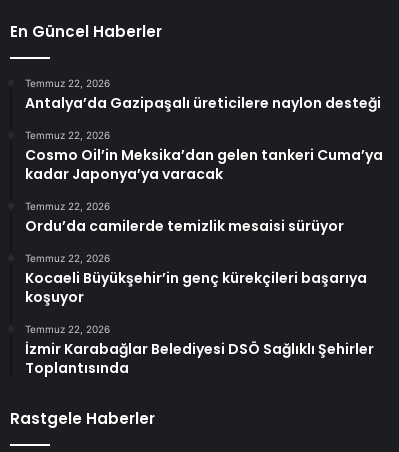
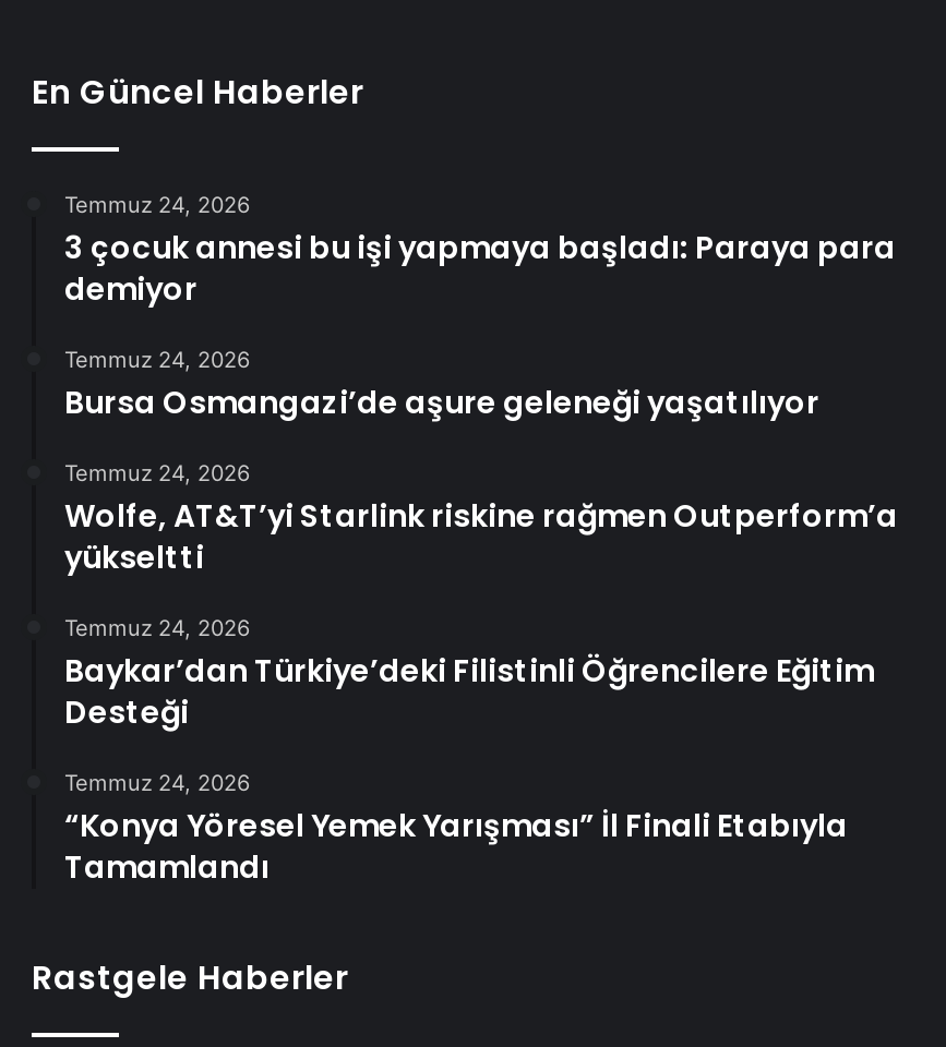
[25,77,381,113] Temmuz 22, 2026 | Antalya’da Gazipaşalı üreticilere naylon desteği -> [64,190,896,310] Temmuz 24, 2026 | 3 çocuk annesi bu işi yapmaya başladı: Paraya para | demiyor
[25,129,383,184] Temmuz 22, 2026 | Cosmo Oil’in Meksika’dan gelen tankeri Cuma’ya | kadar Japonya’ya varacak -> [64,345,819,424] Temmuz 24, 2026 | Bursa Osmangazi’de aşure geleneği yaşatılıyor
[25,200,347,236] Temmuz 22, 2026 | Ordu’da camilerde temizlik mesaisi sürüyor -> [64,459,898,579] Temmuz 24, 2026 | Wolfe, AT&T’yi Starlink riskine rağmen Outperform’a | yükseltti
[25,252,367,307] Temmuz 22, 2026 | Kocaeli Büyükşehir’in genç kürekçileri başarıya | koşuyor -> [64,614,874,734] Temmuz 24, 2026 | Baykar’dan Türkiye’deki Filistinli Öğrencilere Eğitim | Desteği
[25,323,374,378] Temmuz 22, 2026 | İzmir Karabağlar Belediyesi DSÖ Sağlıklı Şehirler | Toplantısında -> [64,768,848,888] Temmuz 24, 2026 | “Konya Yöresel Yemek Yarışması” İl Finali Etabıyla | Tamamlandı

